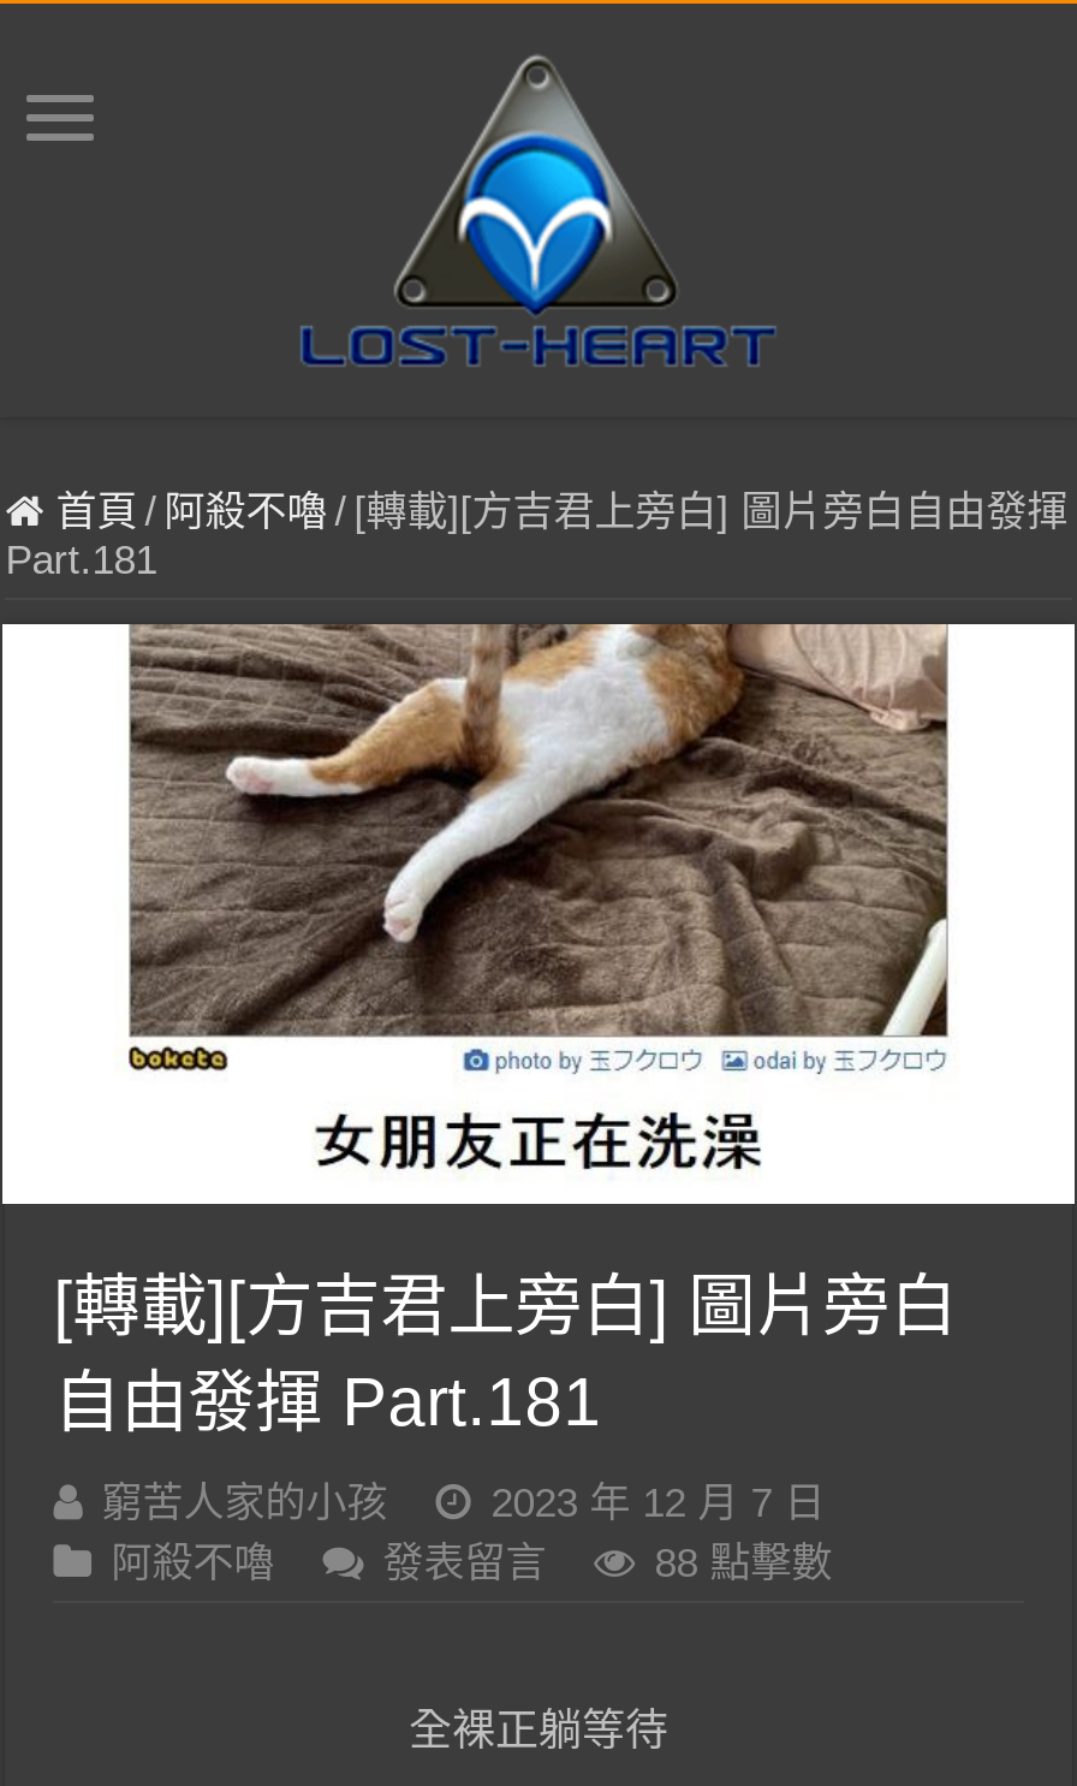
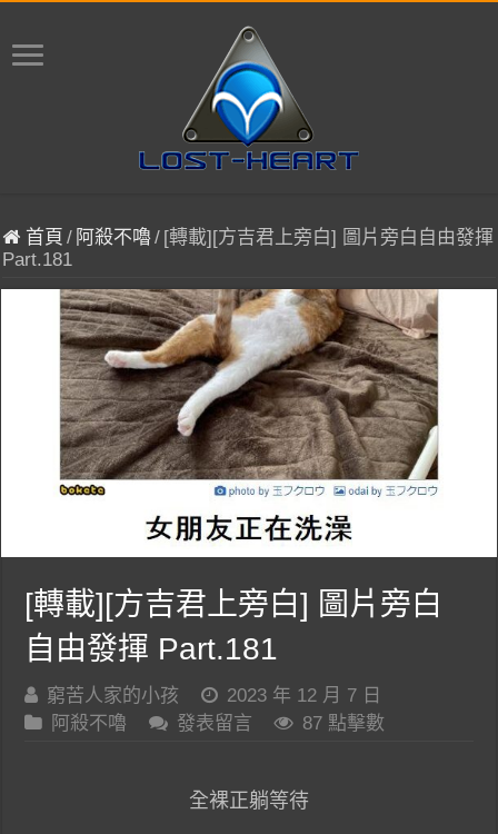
[654,1541,832,1586] 88 點擊數 -> [303,713,385,734] 87 點擊數

